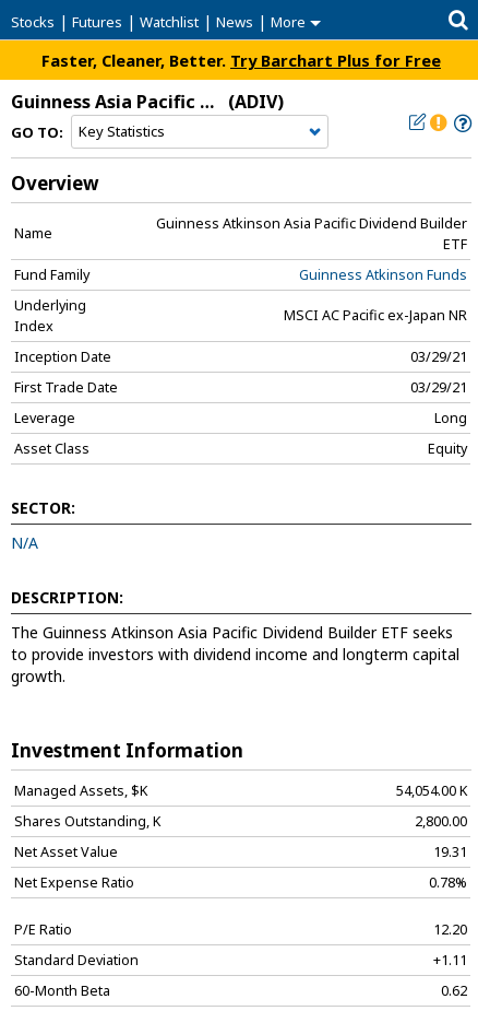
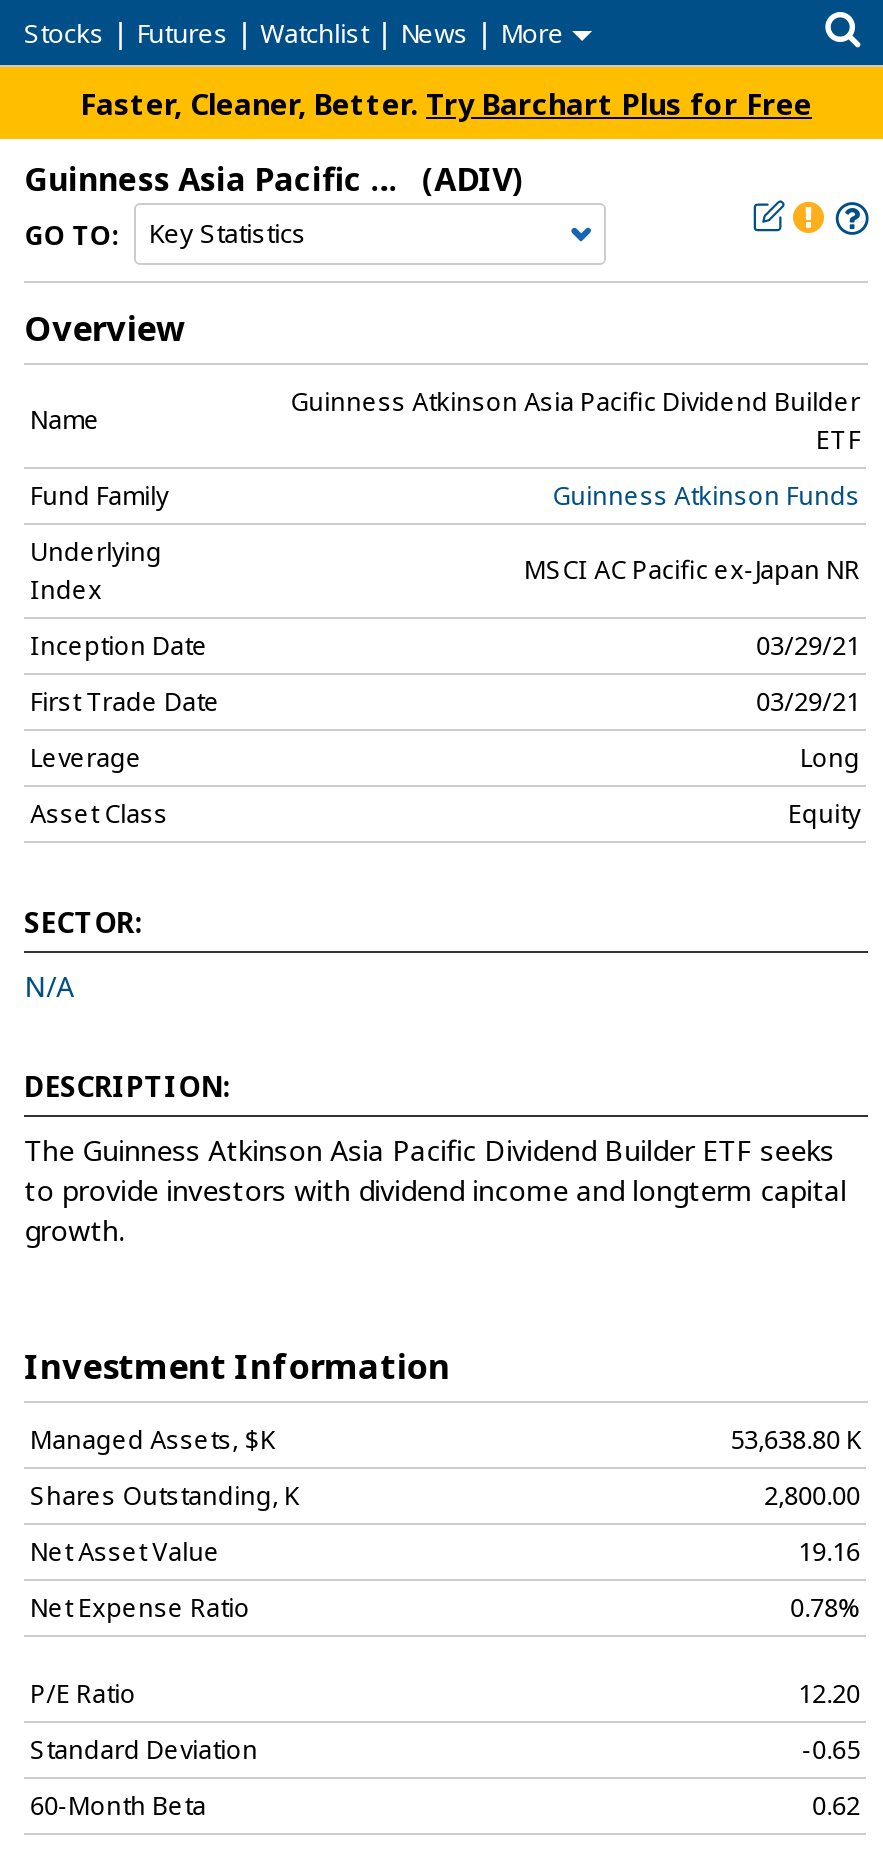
[396,781,467,800] 54,054.00 K -> [730,1423,860,1457] 53,638.80 K
[433,843,467,861] 19.31 -> [798,1535,860,1569] 19.16
[433,951,467,969] +1.11 -> [802,1733,860,1767] -0.65

